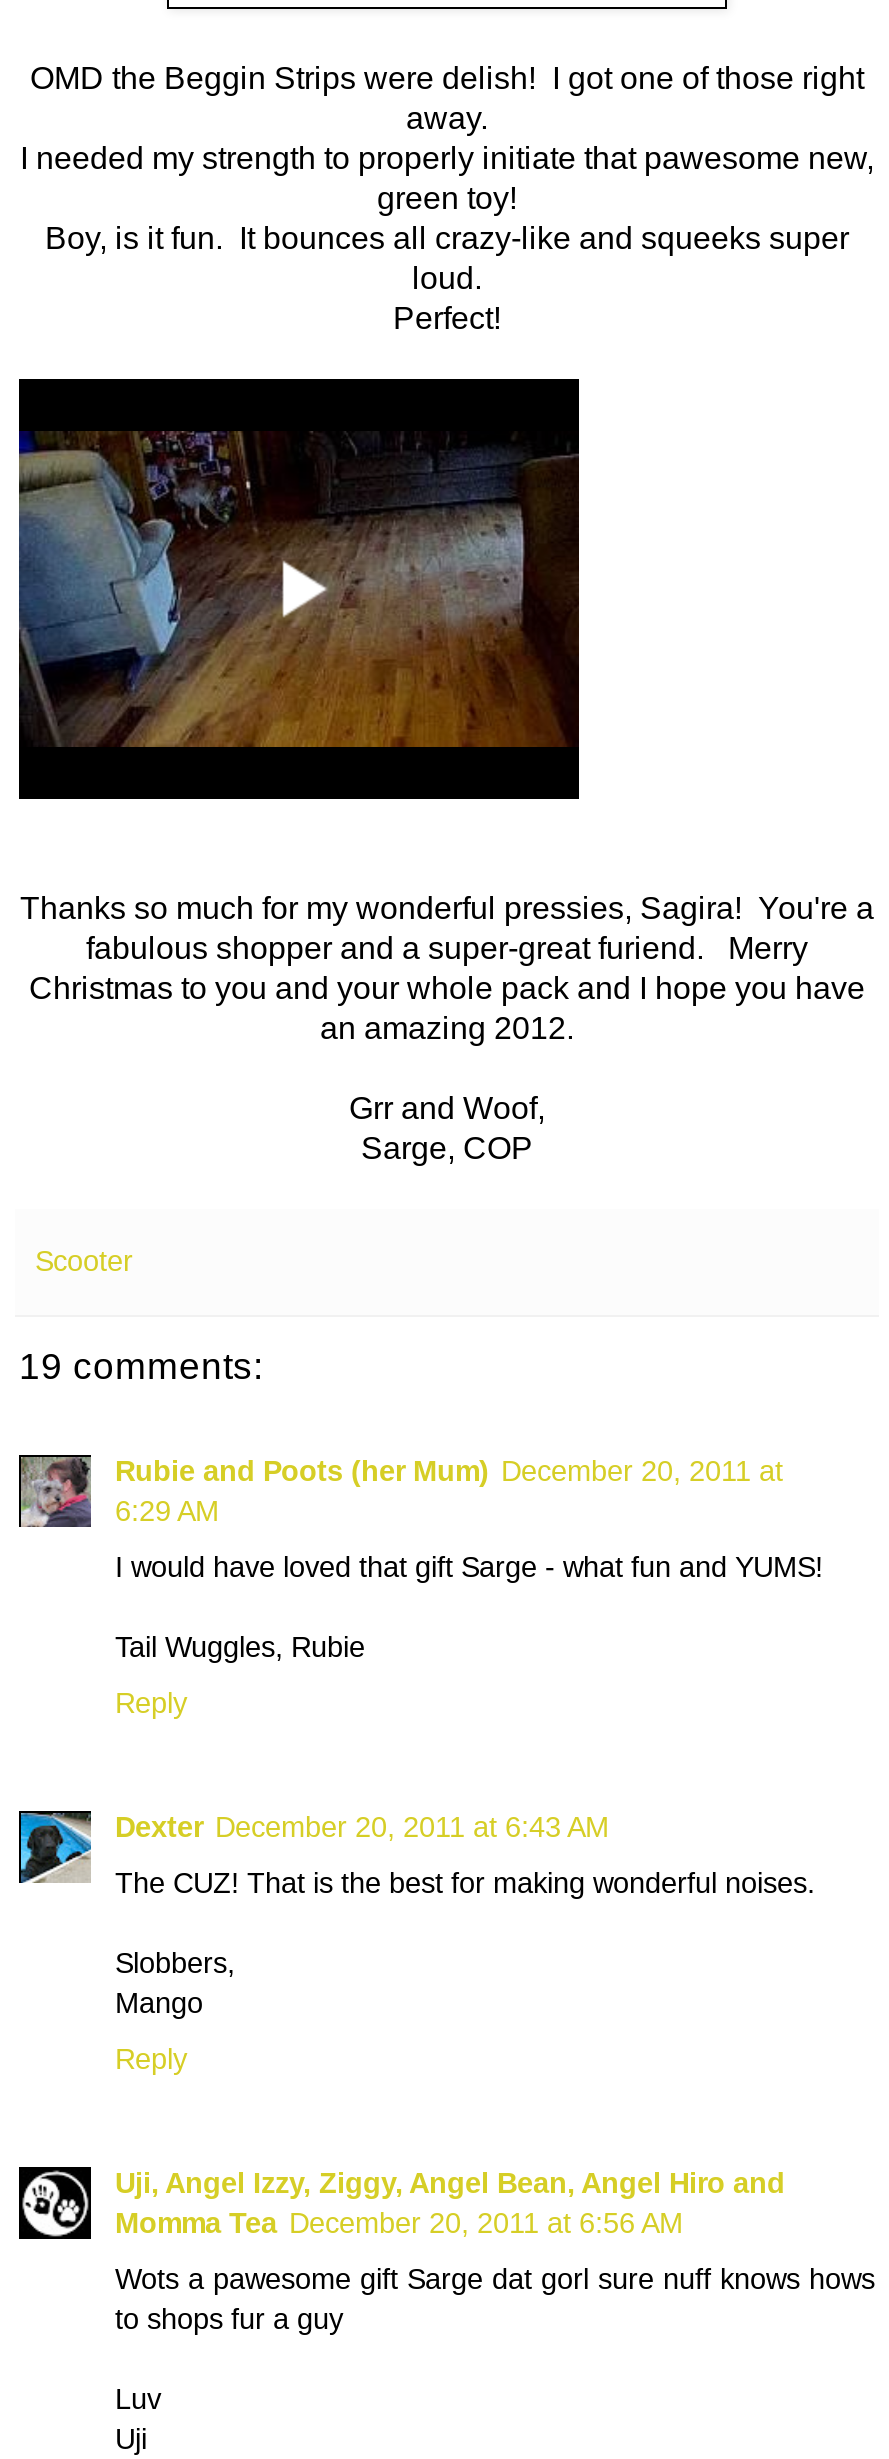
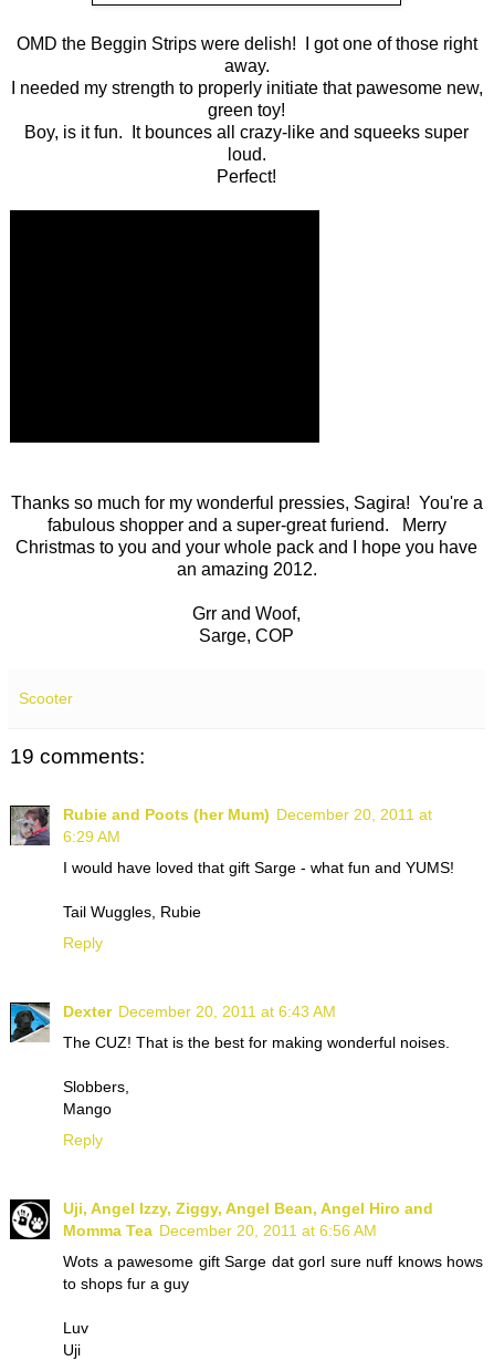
[17,431,579,749] [image] -> none

